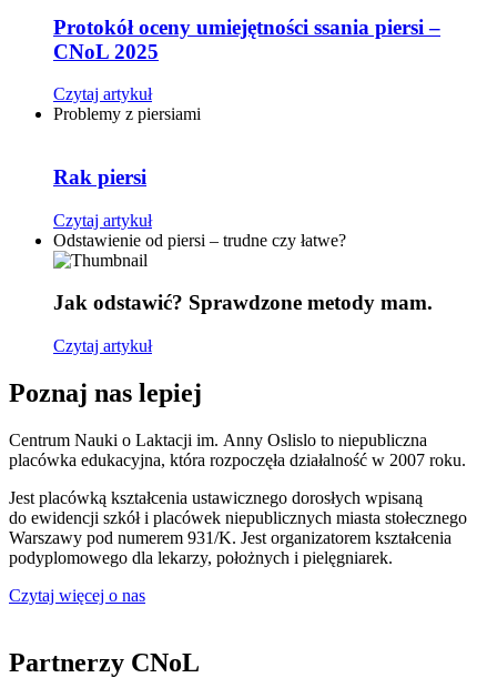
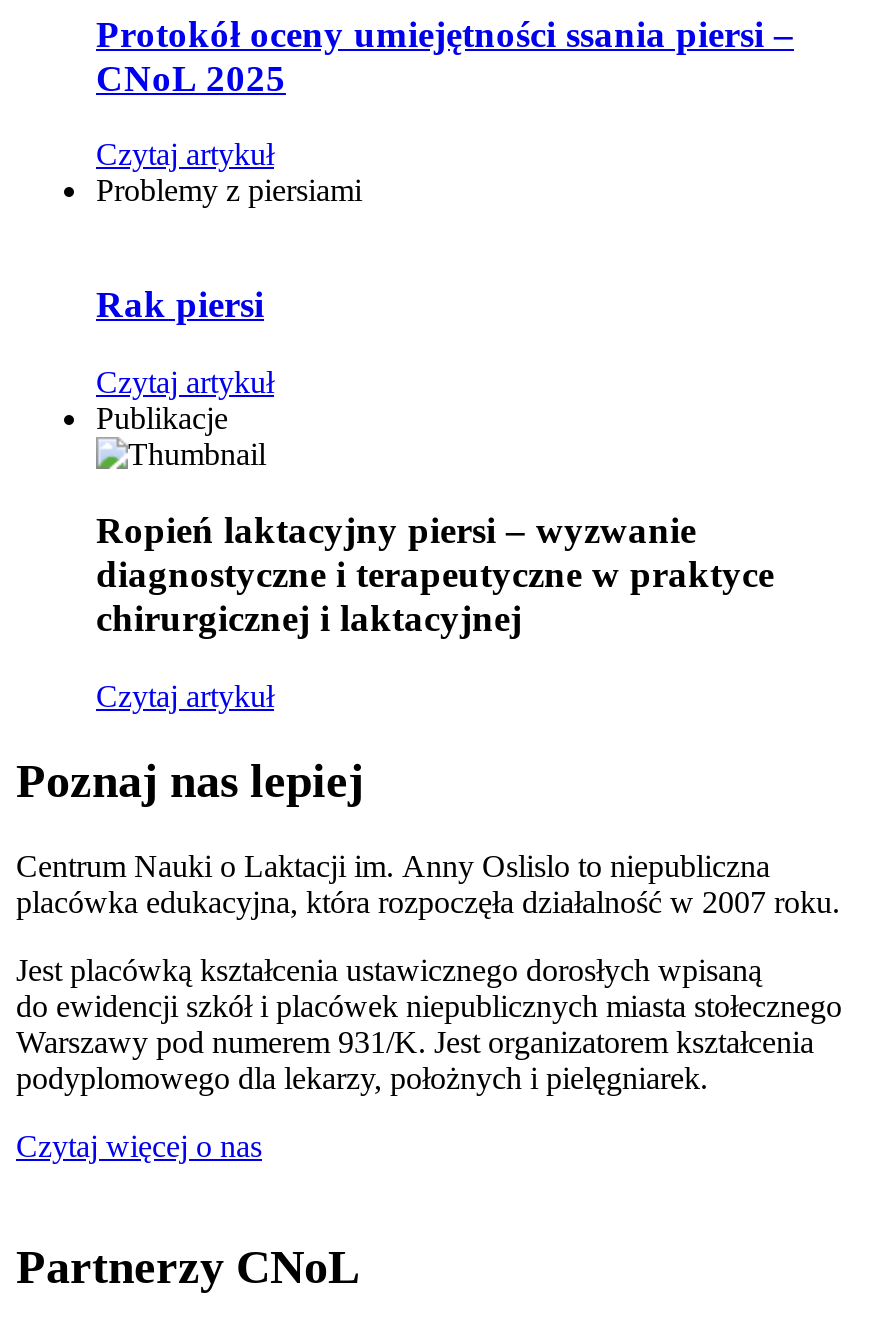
[53,230,346,249] Odstawienie od piersi – trudne czy łatwe? -> [96,400,228,434] Publikacje
[53,291,433,314] Jak odstawić? Sprawdzone metody mam. -> [96,510,774,640] Ropień laktacyjny piersi – wyzwanie | diagnostyczne i terapeutyczne w praktyce | chirurgicznej i laktacyjnej

